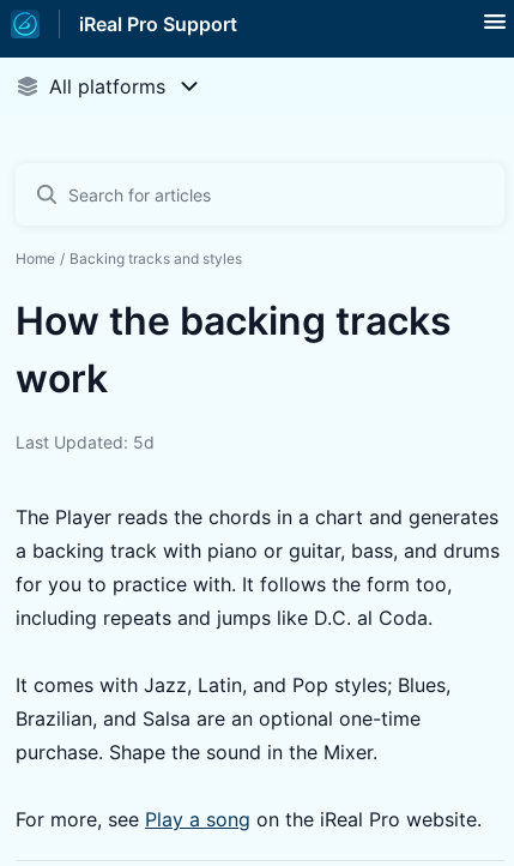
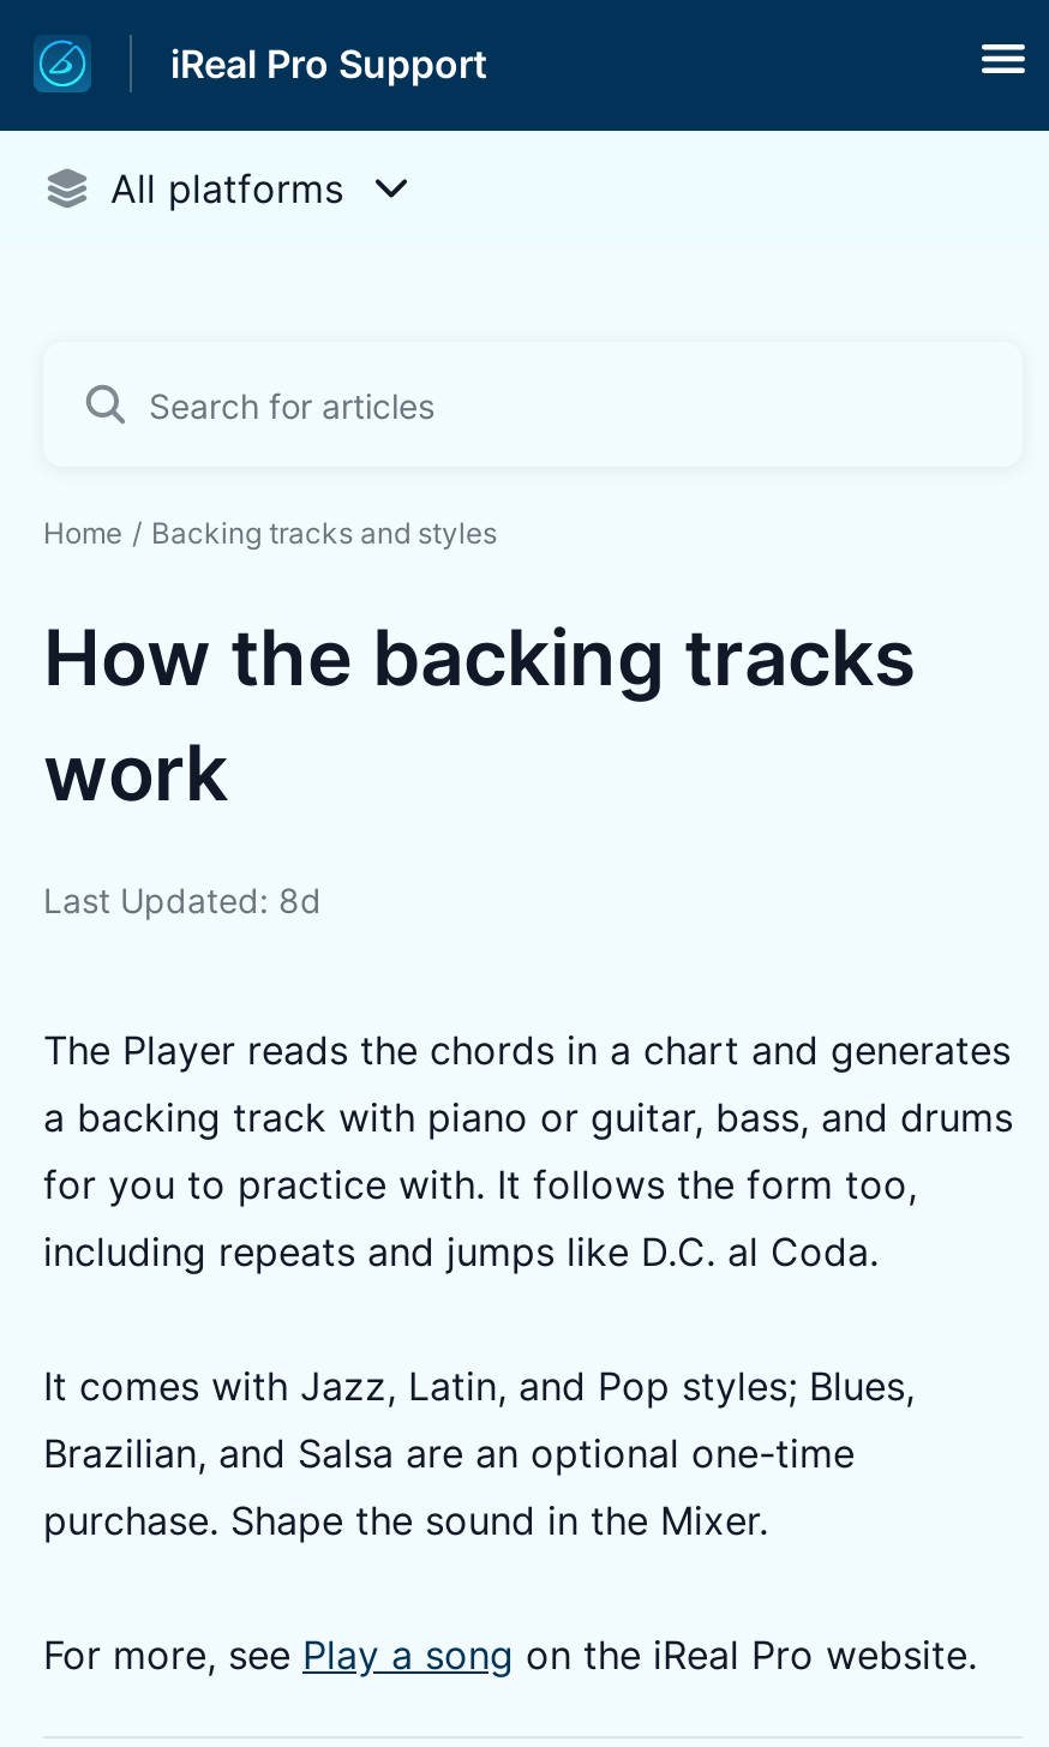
[16,432,155,452] Last Updated: 5d -> [43,879,322,920] Last Updated: 8d

